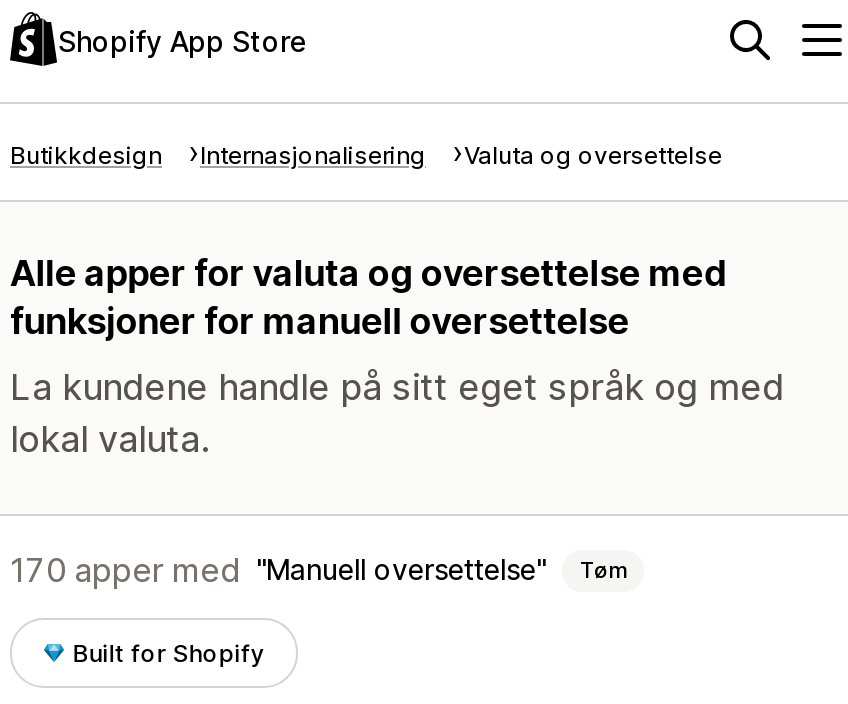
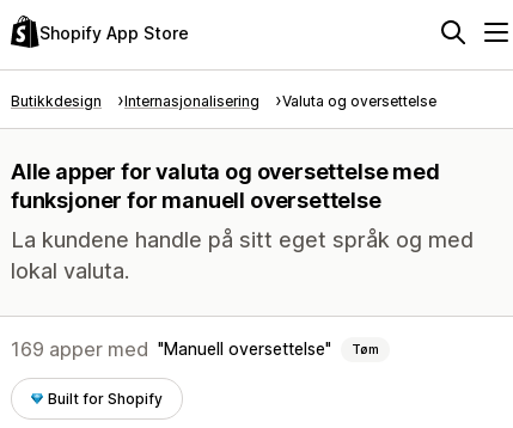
[10,550,626,590] 170 apper med Manuell oversettelse Tøm -> [11,337,379,361] 169 apper med Manuell oversettelse Tøm

